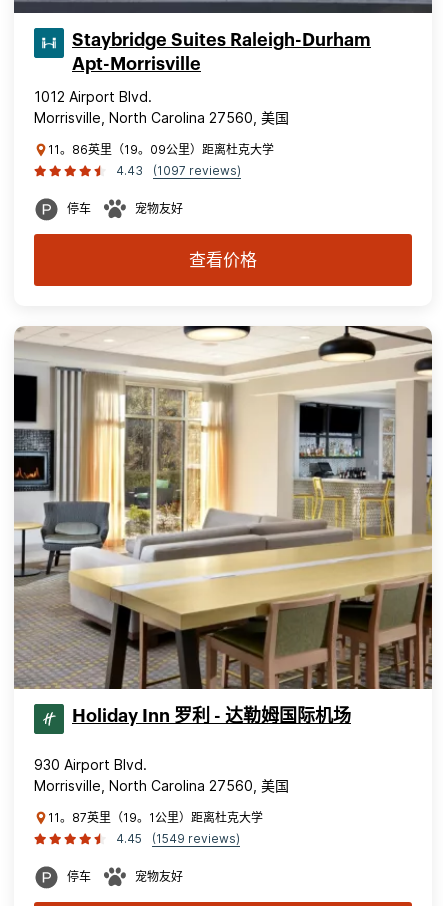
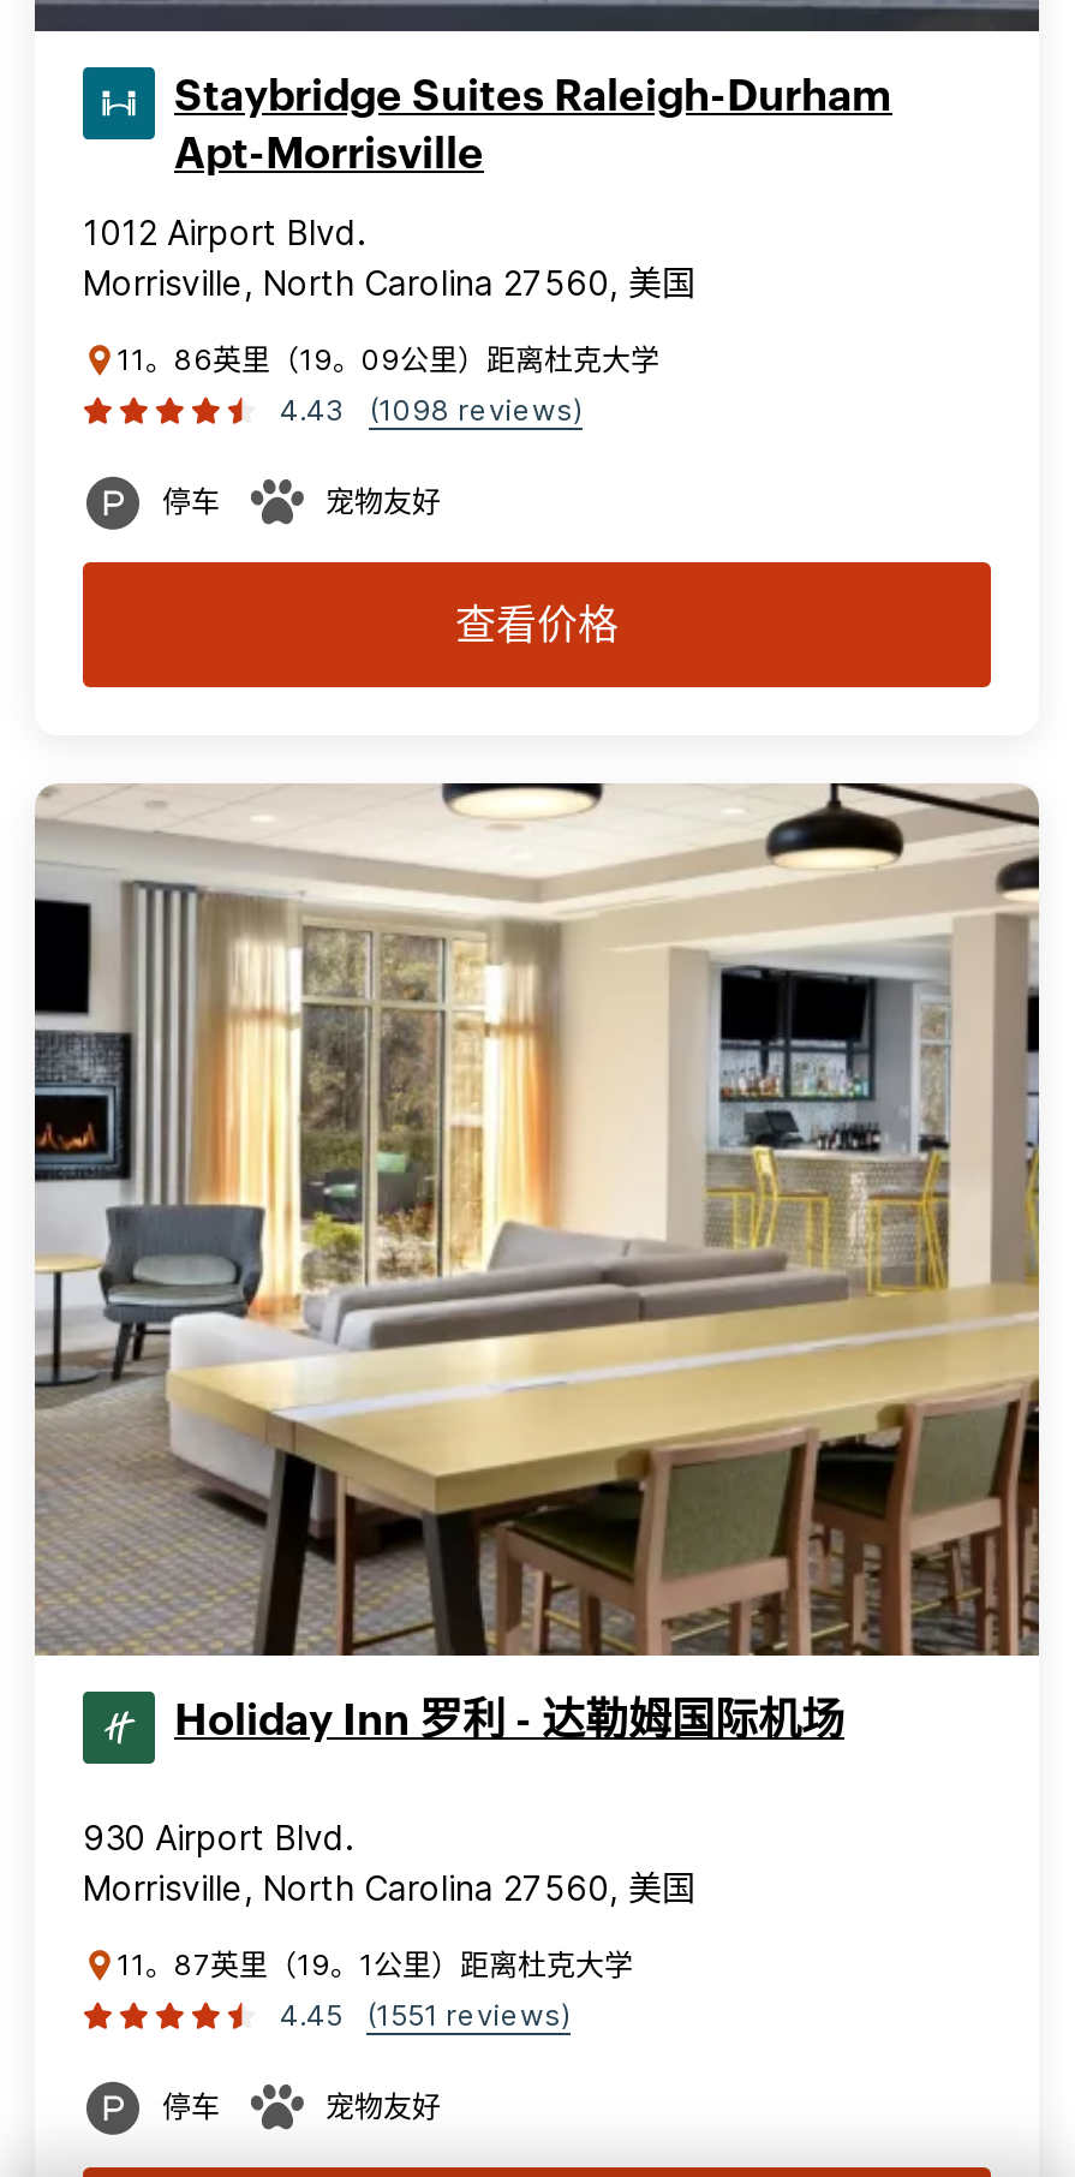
[116,163,241,178] 4.43 (1097 reviews) -> [280,392,583,428] 4.43 (1098 reviews)
[116,831,240,846] 4.45 (1549 reviews) -> [280,1997,571,2033] 4.45 (1551 reviews)

